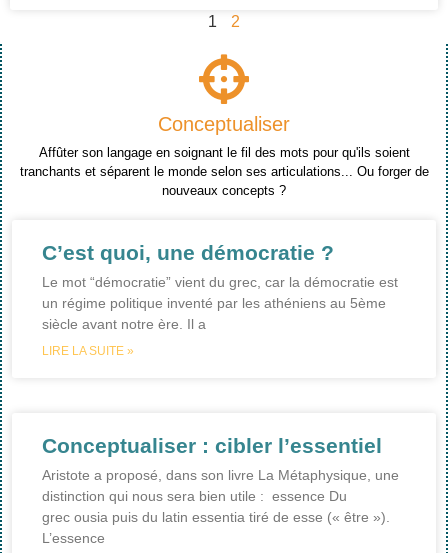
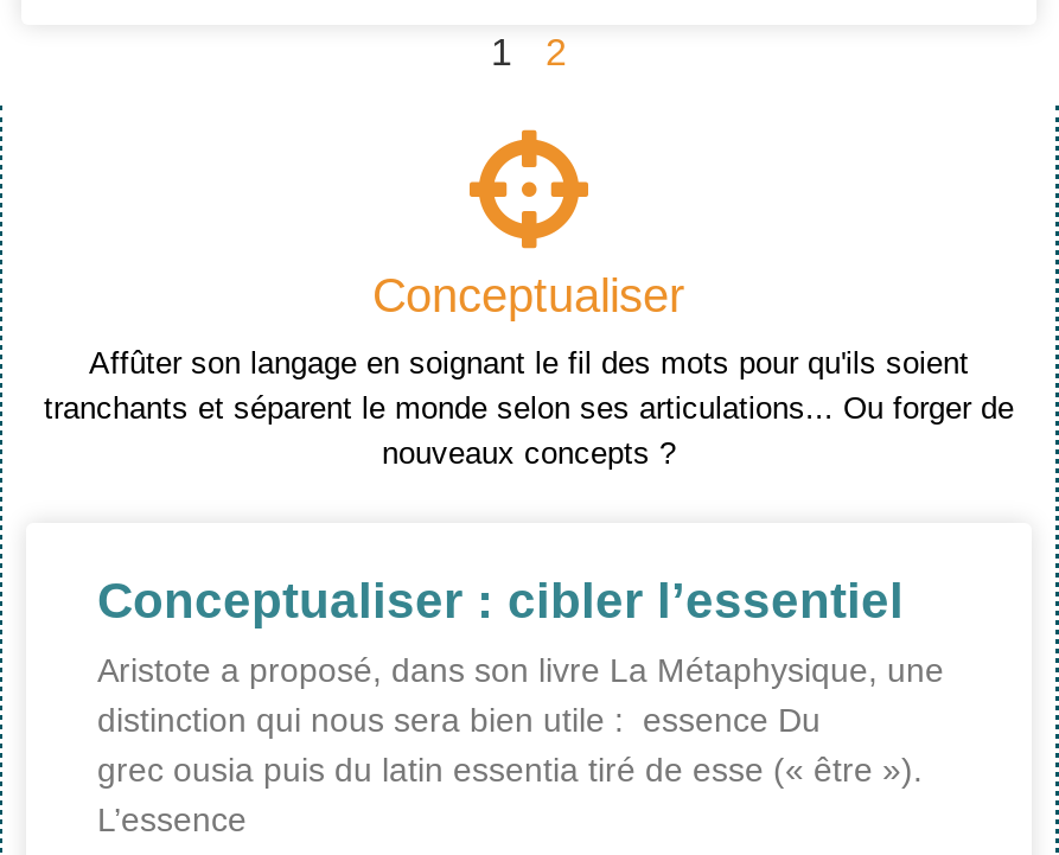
[42,241,398,358] C’est quoi, une démocratie ? | Le mot “démocratie” vient du grec, car la démocratie est | un régime politique inventé par les athéniens au 5ème | siècle avant notre ère. Il a | LIRE LA SUITE » -> none

